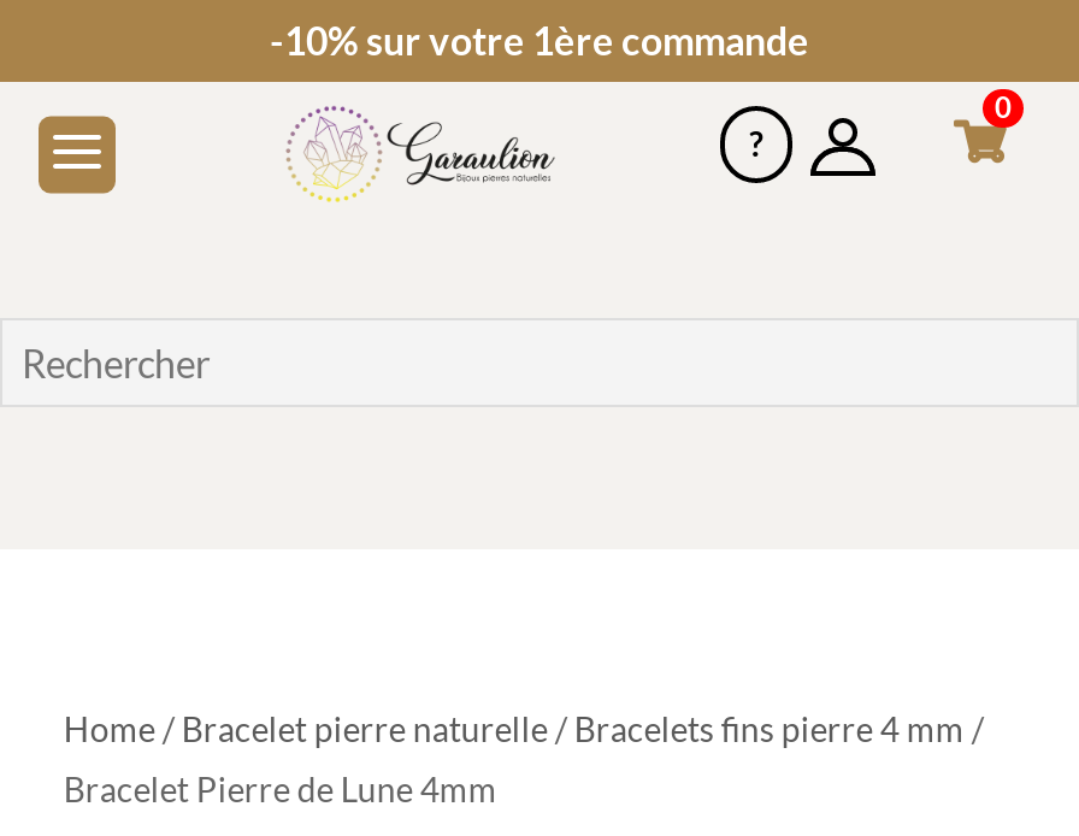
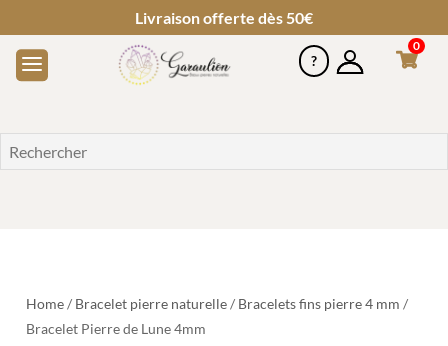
[270,17,809,63] -10% sur votre 1ère commande -> [135,8,313,27] Livraison offerte dès 50€

